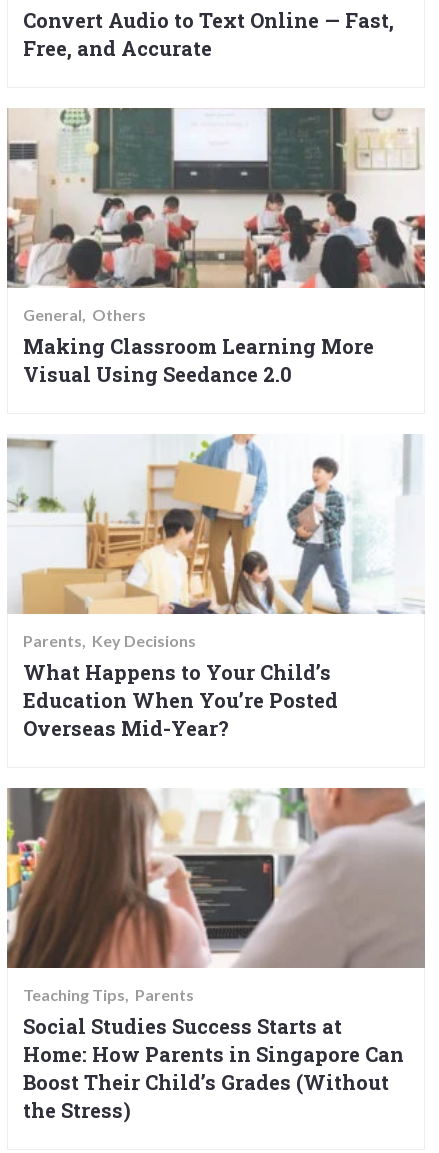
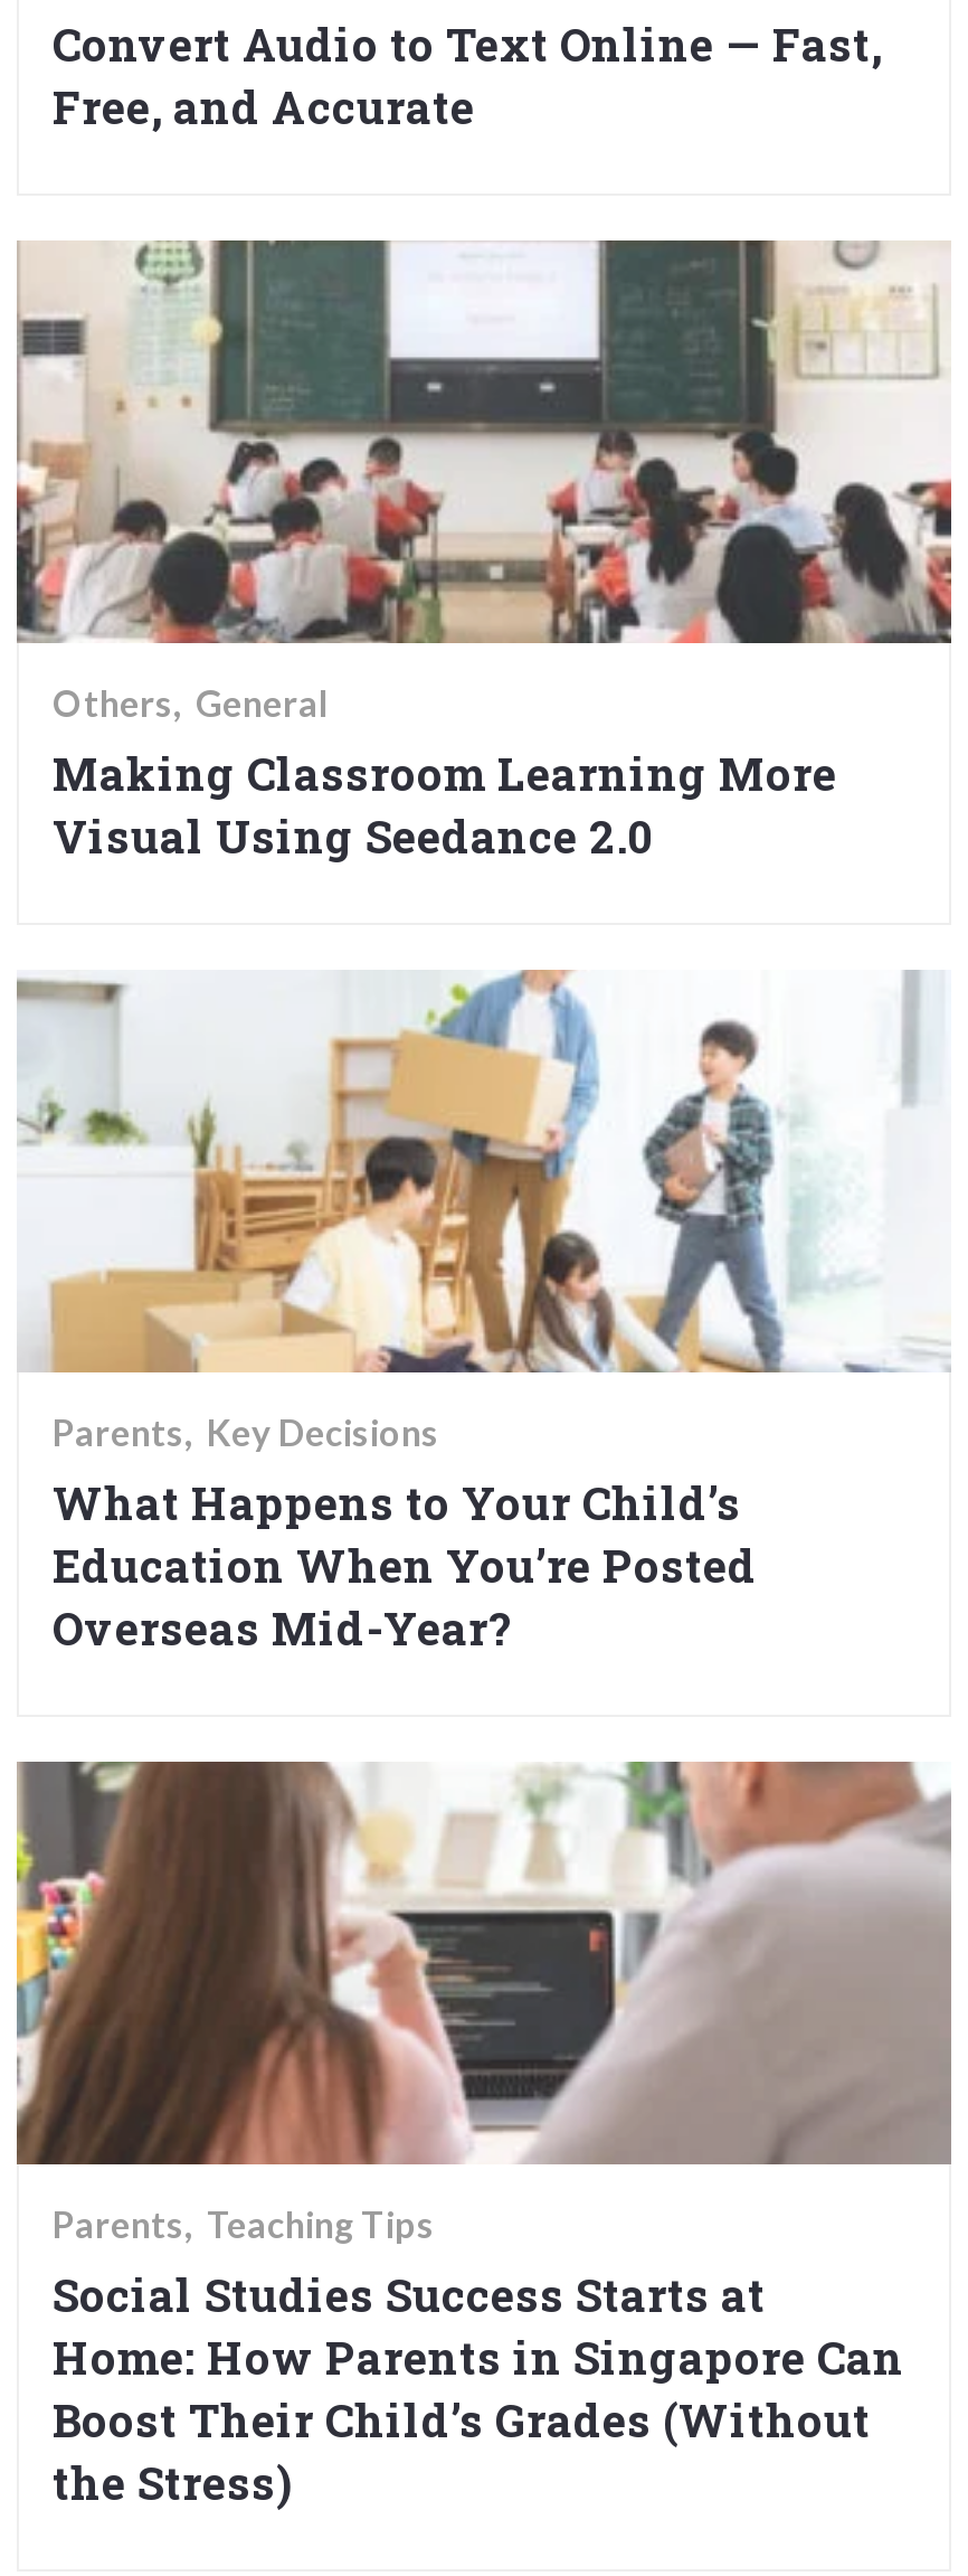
[23,305,146,324] General Others -> [53,680,328,723] Others General
[23,985,194,1004] Teaching Tips Parents -> [53,2202,435,2244] Parents Teaching Tips

